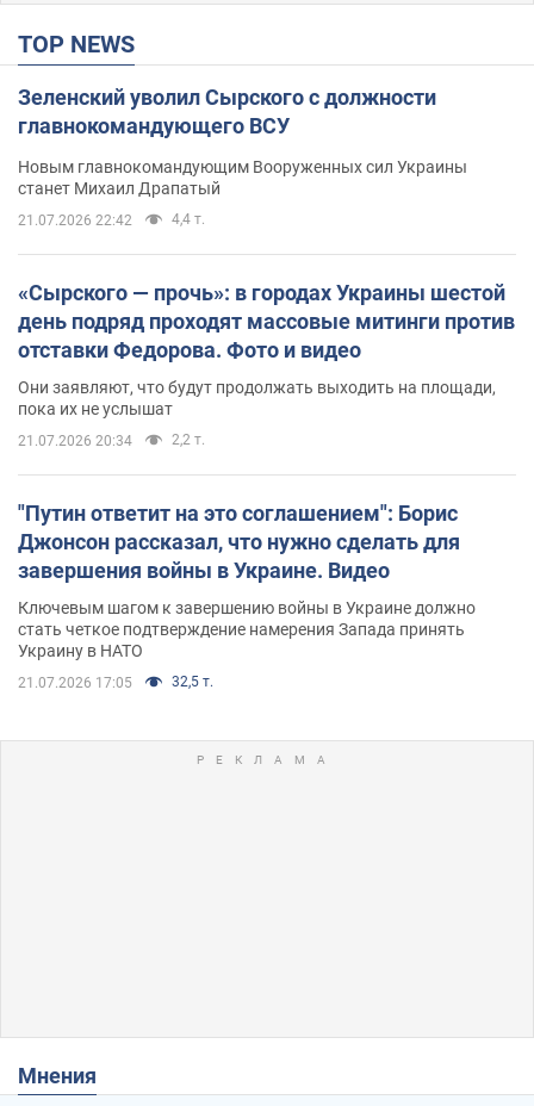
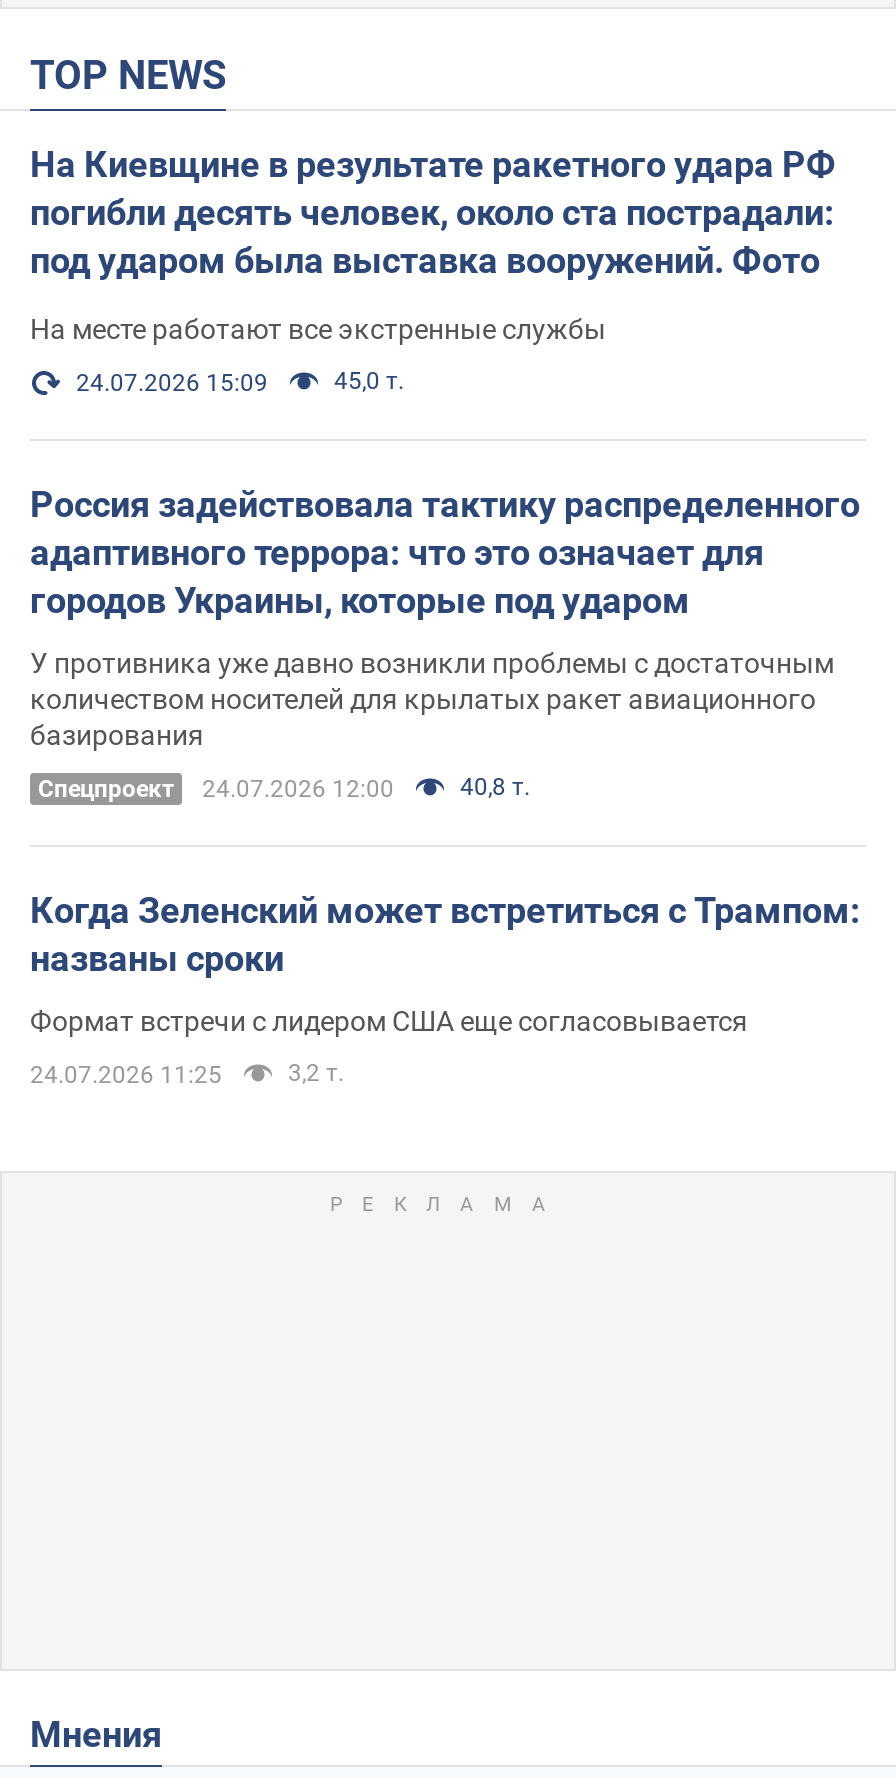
[18,84,436,138] Зеленский уволил Сырского с должности | главнокомандующего ВСУ -> [30,142,836,280] На Киевщине в результате ракетного удара РФ | погибли десять человек, около ста пострадали: | под ударом была выставка вооружений. Фото
[18,157,467,197] Новым главнокомандующим Вооруженных сил Украины | станет Михаил Драпатый -> [30,312,606,344] На месте работают все экстренные службы
[18,211,205,228] 21.07.2026 22:42 | 4,4 т. -> [76,366,404,396] 24.07.2026 15:09 | 45,0 т.
[18,280,515,362] «Сырского — прочь»: в городах Украины шестой | день подряд проходят массовые митинги против | отставки Федорова. Фото и видео -> [30,482,860,620] Россия задействовала тактику распределенного | адаптивного террора: что это означает для | городов Украины, которые под ударом
[18,377,496,418] Они заявляют, что будут продолжать выходить на площади, | пока их не услышат -> [30,646,834,750] У противника уже давно возникли проблемы с достаточным | количеством носителей для крылатых ракет авиационного | базирования
[18,431,205,449] 21.07.2026 20:34 | 2,2 т. -> [38,772,530,802] Спецпроект | 24.07.2026 12:00 | 40,8 т.
[18,500,460,582] "Путин ответит на это соглашением": Борис | Джонсон рассказал, что нужно сделать для | завершения войны в Украине. Видео -> [30,888,860,978] Когда Зеленский может встретиться с Трампом: | названы сроки
[18,598,476,660] Ключевым шагом к завершению войны в Украине должно | стать четкое подтверждение намерения Запада принять | Украину в НАТО -> [30,1004,748,1036] Формат встречи с лидером США еще согласовывается
[18,673,213,691] 21.07.2026 17:05 | 32,5 т. -> [30,1058,344,1088] 24.07.2026 11:25 | 3,2 т.

